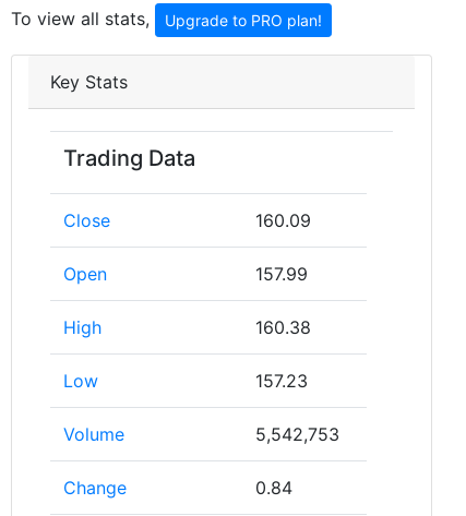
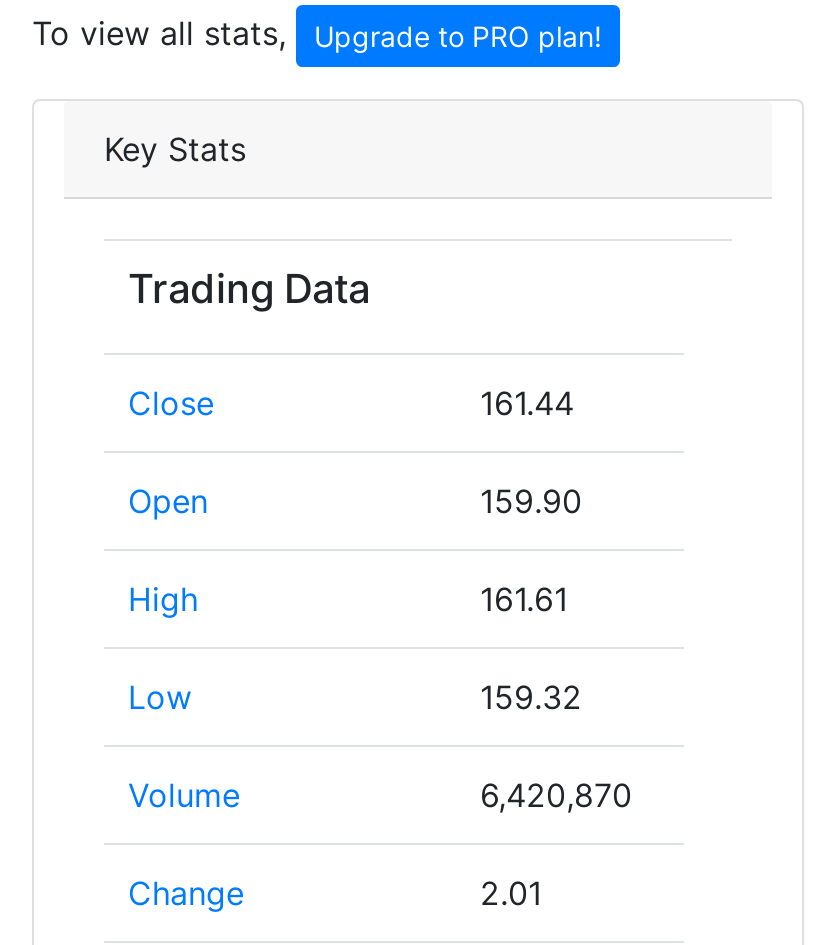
[255,209,311,231] 160.09 -> [480,383,574,423] 161.44
[255,263,308,285] 157.99 -> [480,481,582,521] 159.90
[255,316,311,338] 160.38 -> [480,579,568,619] 161.61
[255,370,308,392] 157.23 -> [480,677,582,717] 159.32
[255,423,339,445] 5,542,753 -> [480,775,632,815] 6,420,870
[255,477,292,499] 0.84 -> [480,873,542,913] 2.01

